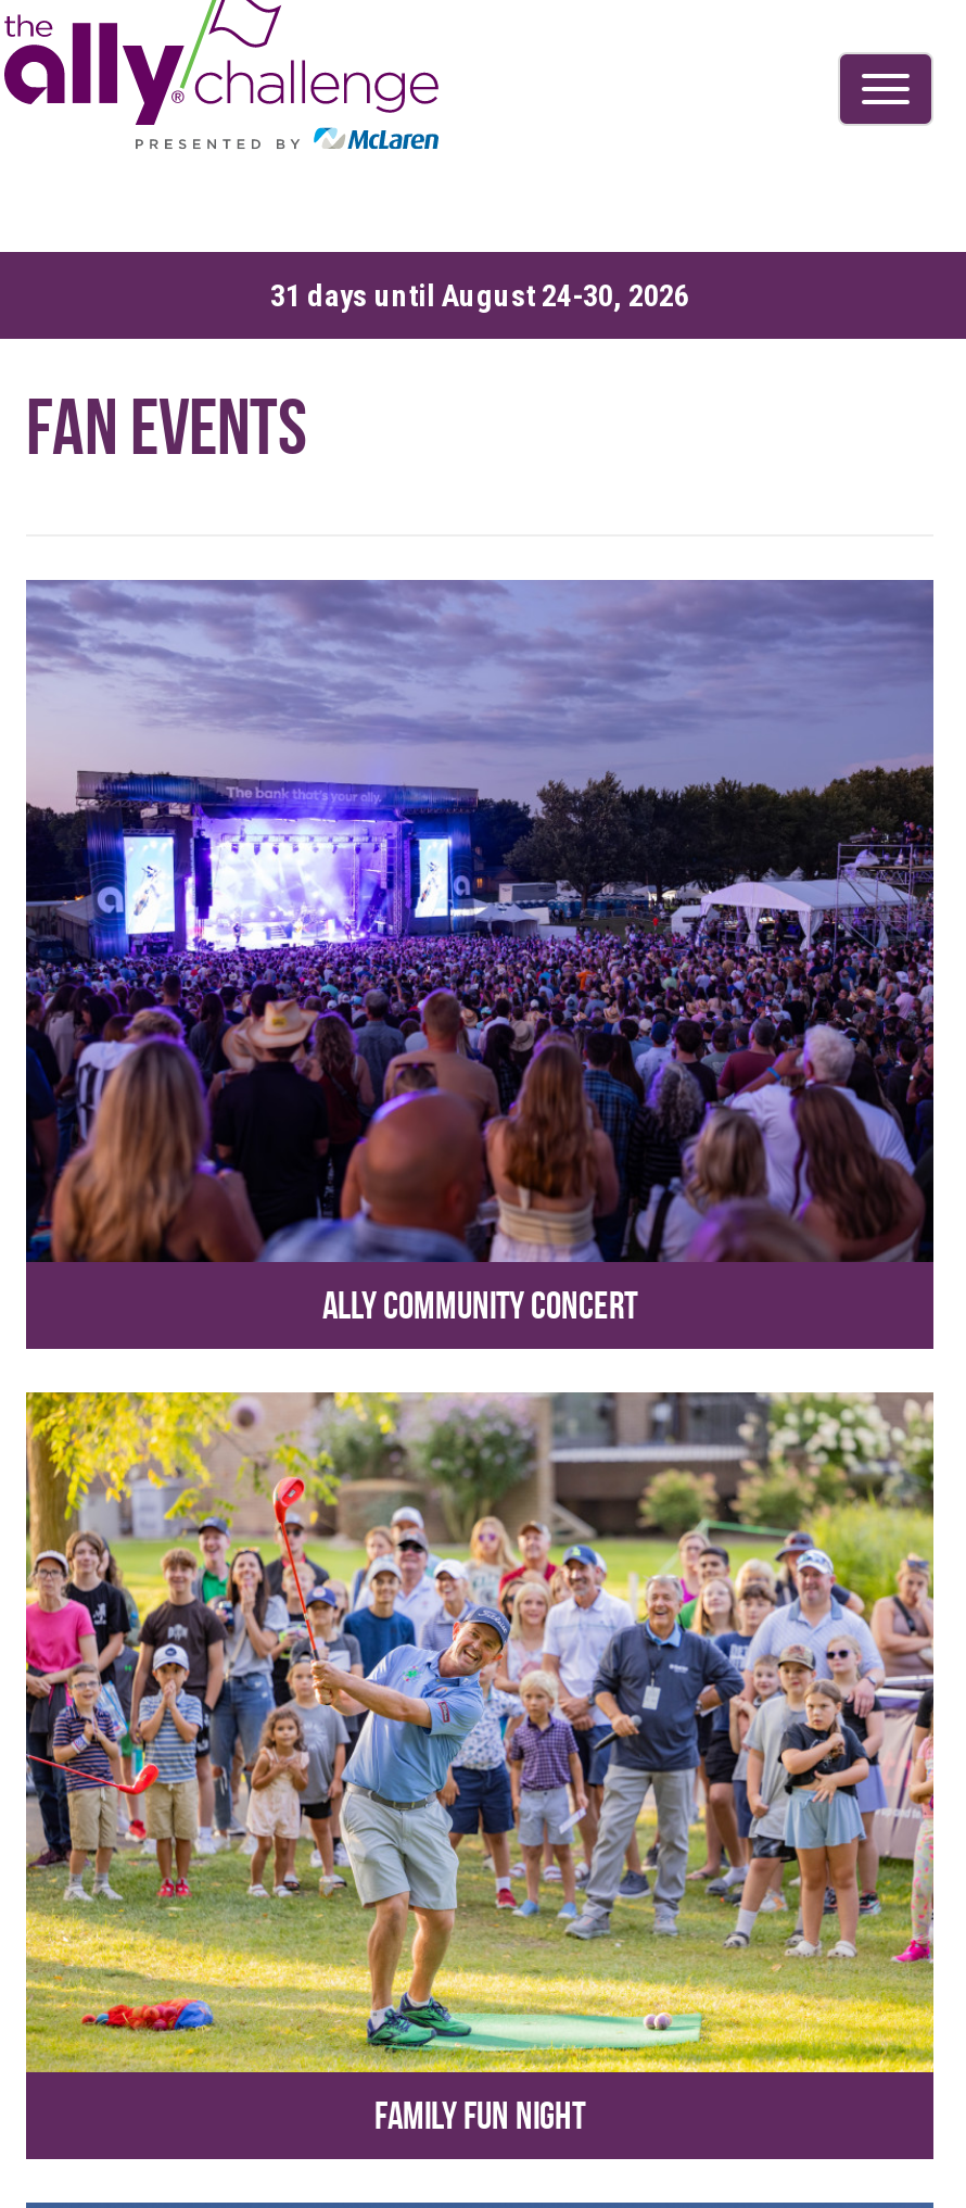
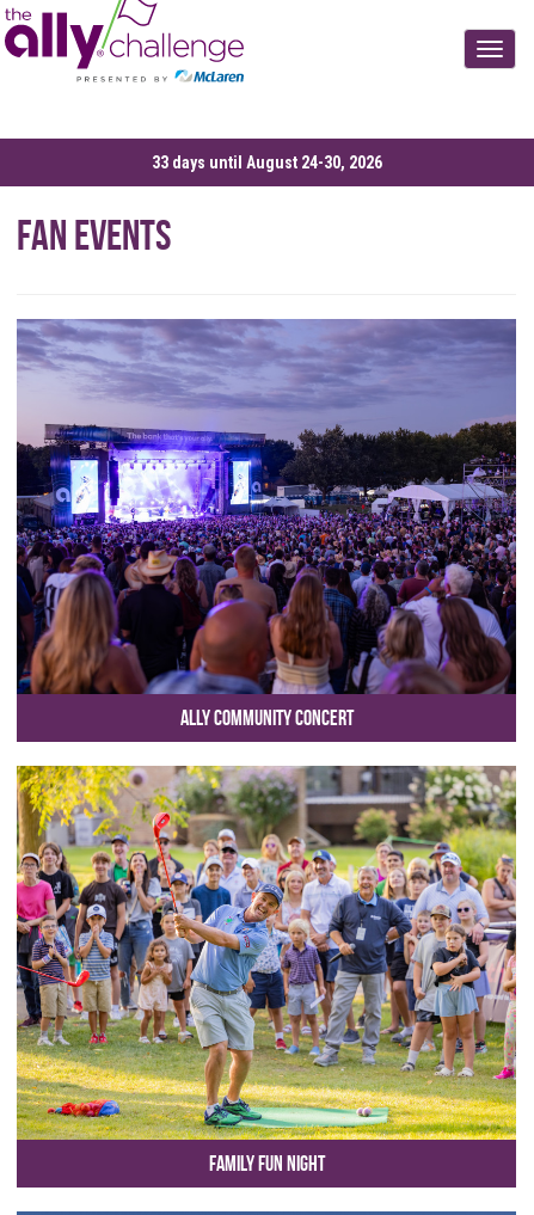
[270,278,689,313] 31 days until August 24-30, 2026 -> [151,153,382,172] 33 days until August 24-30, 2026

